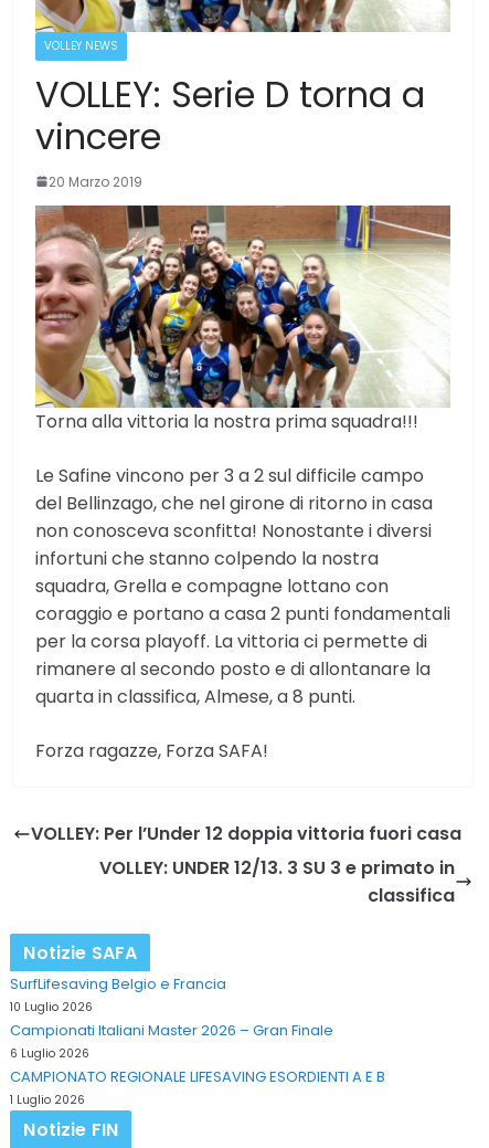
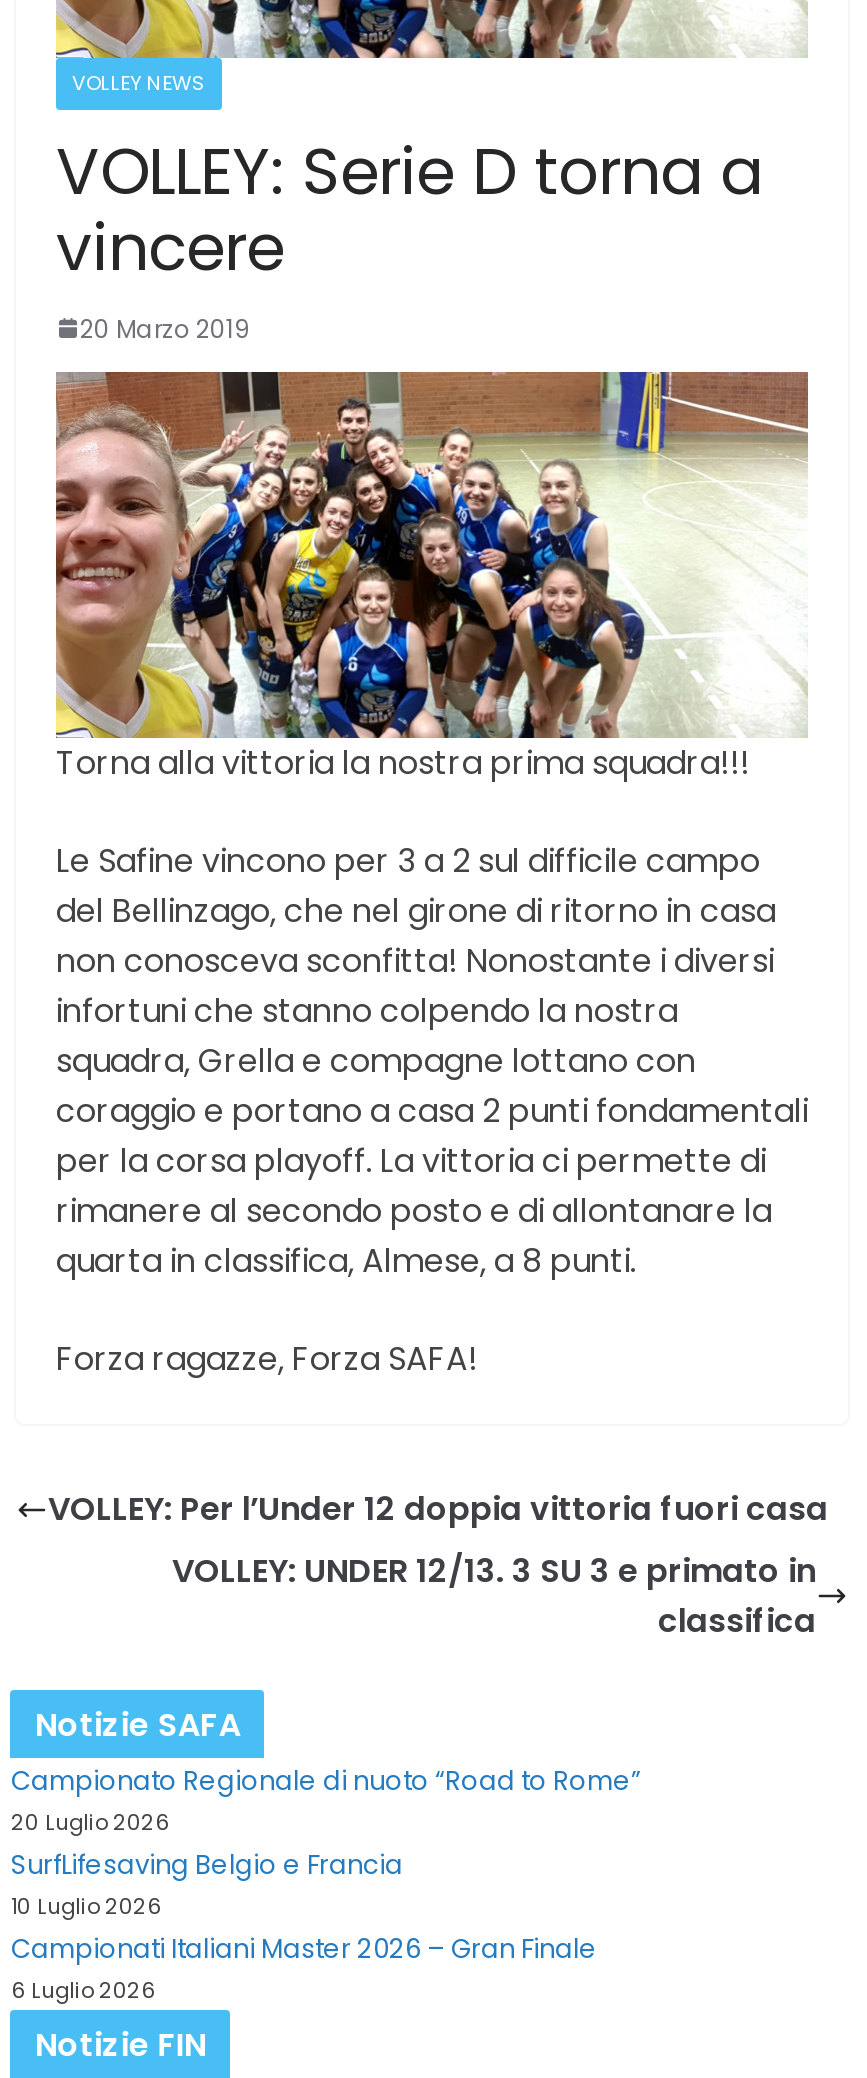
none -> [11,1762,641,1838] Campionato Regionale di nuoto “Road to Rome” | 20 Luglio 2026
moved [10,973,334,1062] -> [11,1846,597,2006]: SurfLifesaving Belgio e Francia | 10 Luglio 2026 | Campionati Italiani Master 2026 – Gran Finale | 6 Luglio 2026
[10,1066,386,1108] CAMPIONATO REGIONALE LIFESAVING ESORDIENTI A E B | 1 Luglio 2026 -> none

